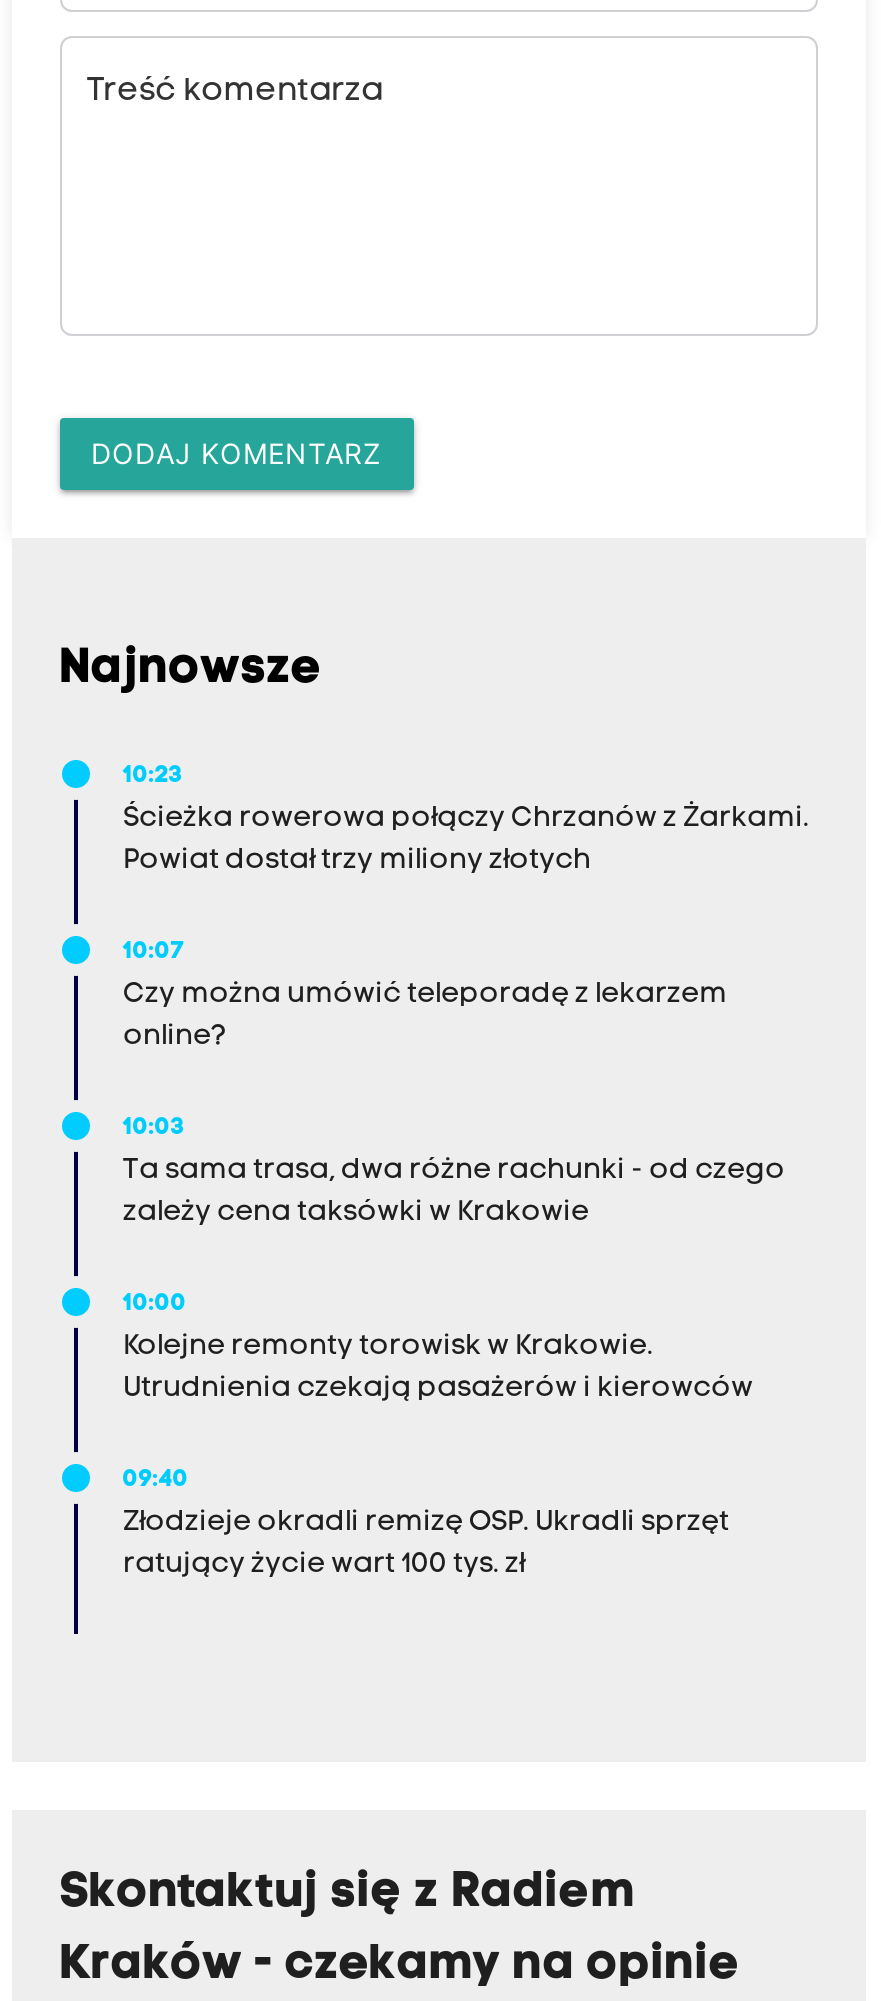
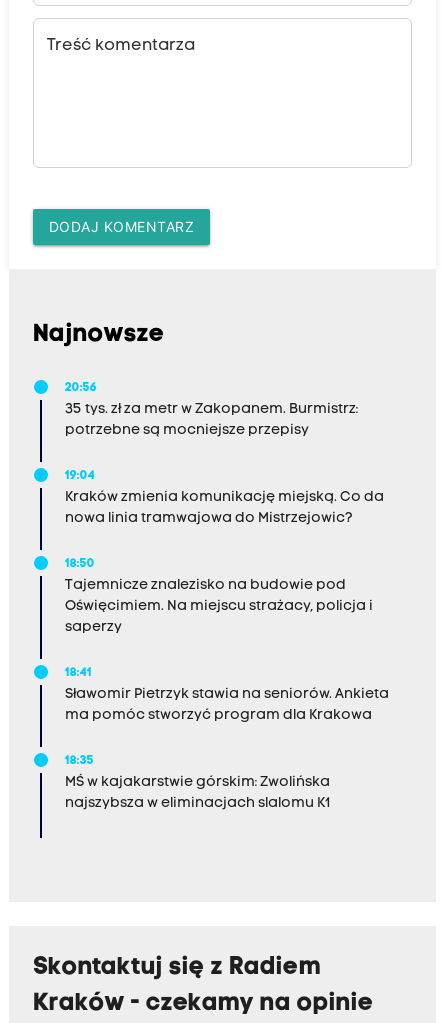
[123,763,183,787] 10:23 -> [64,382,96,394] 20:56
[123,803,809,875] Ścieżka rowerowa połączy Chrzanów z Żarkami. | Powiat dostał trzy miliony złotych -> [64,402,357,438] 35 tys. zł za metr w Zakopanem. Burmistrz: | potrzebne są mocniejsze przepisy
[123,939,185,963] 10:07 -> [64,470,94,482] 19:04
[123,979,727,1051] Czy można umówić teleporadę z lekarzem | online? -> [64,490,383,526] Kraków zmienia komunikację miejską. Co da | nowa linia tramwajowa do Mistrzejowic?
[123,1115,185,1139] 10:03 -> [64,558,94,570] 18:50
[123,1155,785,1227] Ta sama trasa, dwa różne rachunki - od czego | zależy cena taksówki w Krakowie -> [64,578,372,635] Tajemnicze znalezisko na budowie pod | Oświęcimiem. Na miejscu strażacy, policja i | saperzy
[123,1291,187,1315] 10:00 -> [64,667,91,679] 18:41
[123,1331,753,1403] Kolejne remonty torowisk w Krakowie. | Utrudnienia czekają pasażerów i kierowców -> [64,687,388,723] Sławomir Pietrzyk stawia na seniorów. Ankieta | ma pomóc stworzyć program dla Krakowa
[123,1467,189,1491] 09:40 -> [64,755,93,767] 18:35
[123,1507,729,1579] Złodzieje okradli remizę OSP. Ukradli sprzęt | ratujący życie wart 100 tys. zł -> [64,775,329,811] MŚ w kajakarstwie górskim: Zwolińska | najszybsza w eliminacjach slalomu K1

